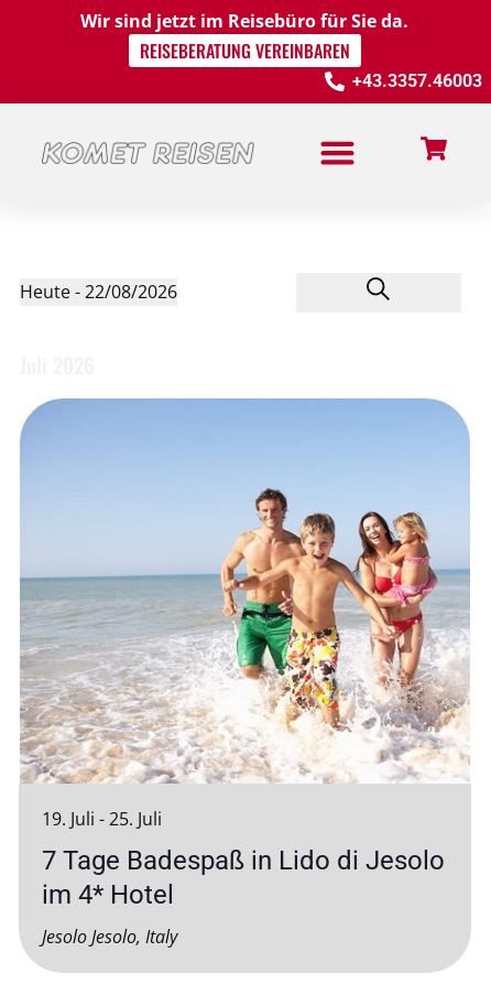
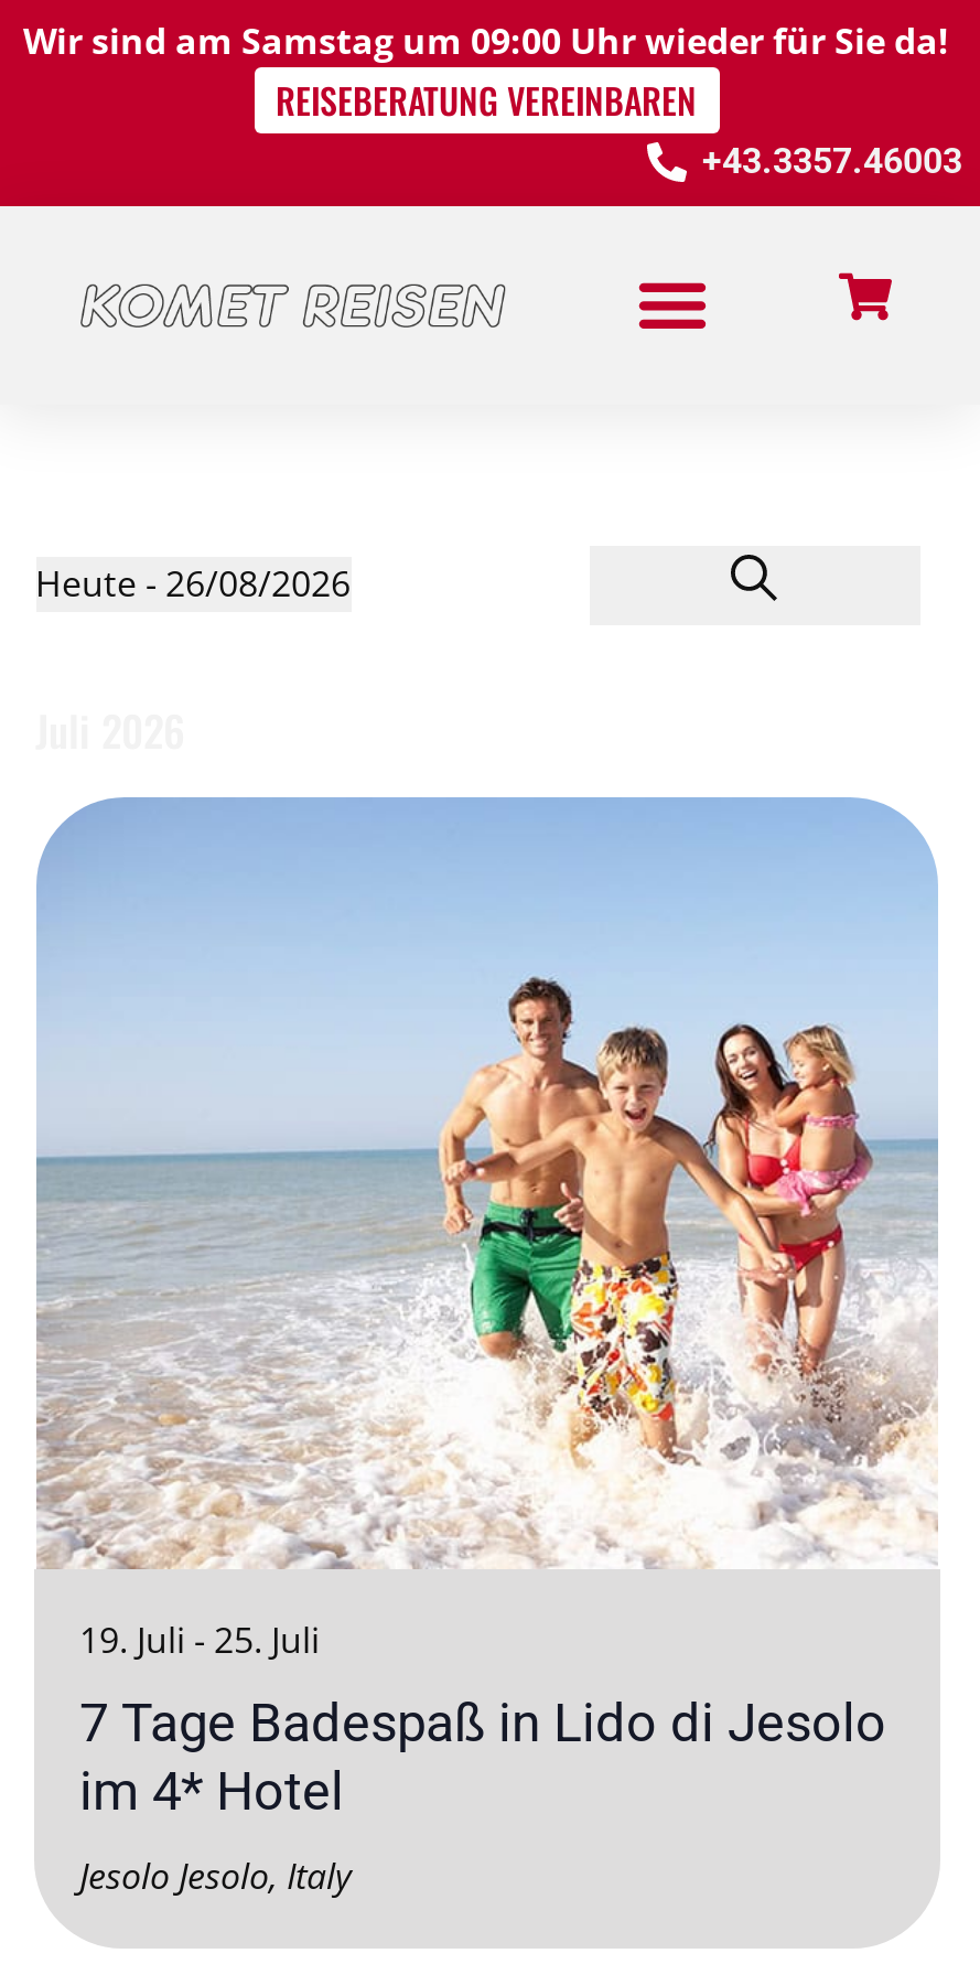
[80,9,408,33] Wir sind jetzt im Reisebüro für Sie da. -> [23,17,949,65] Wir sind am Samstag um 09:00 Uhr wieder für Sie da!
[19,280,177,304] Heute - 22/08/2026 -> [35,559,351,608] Heute - 26/08/2026

